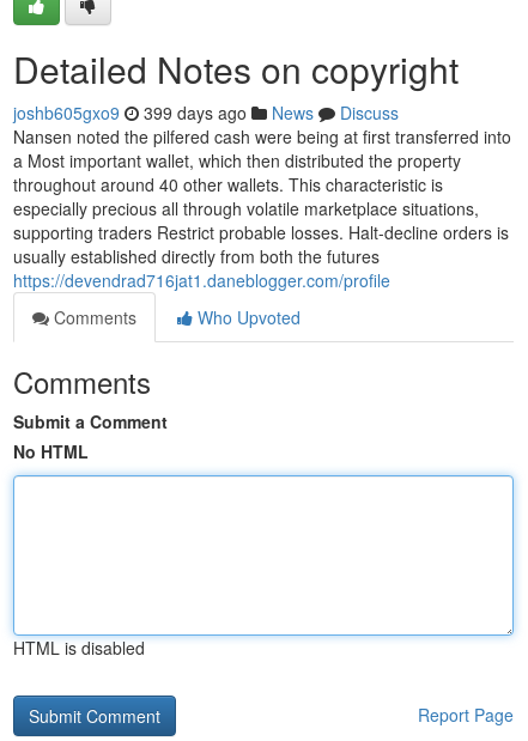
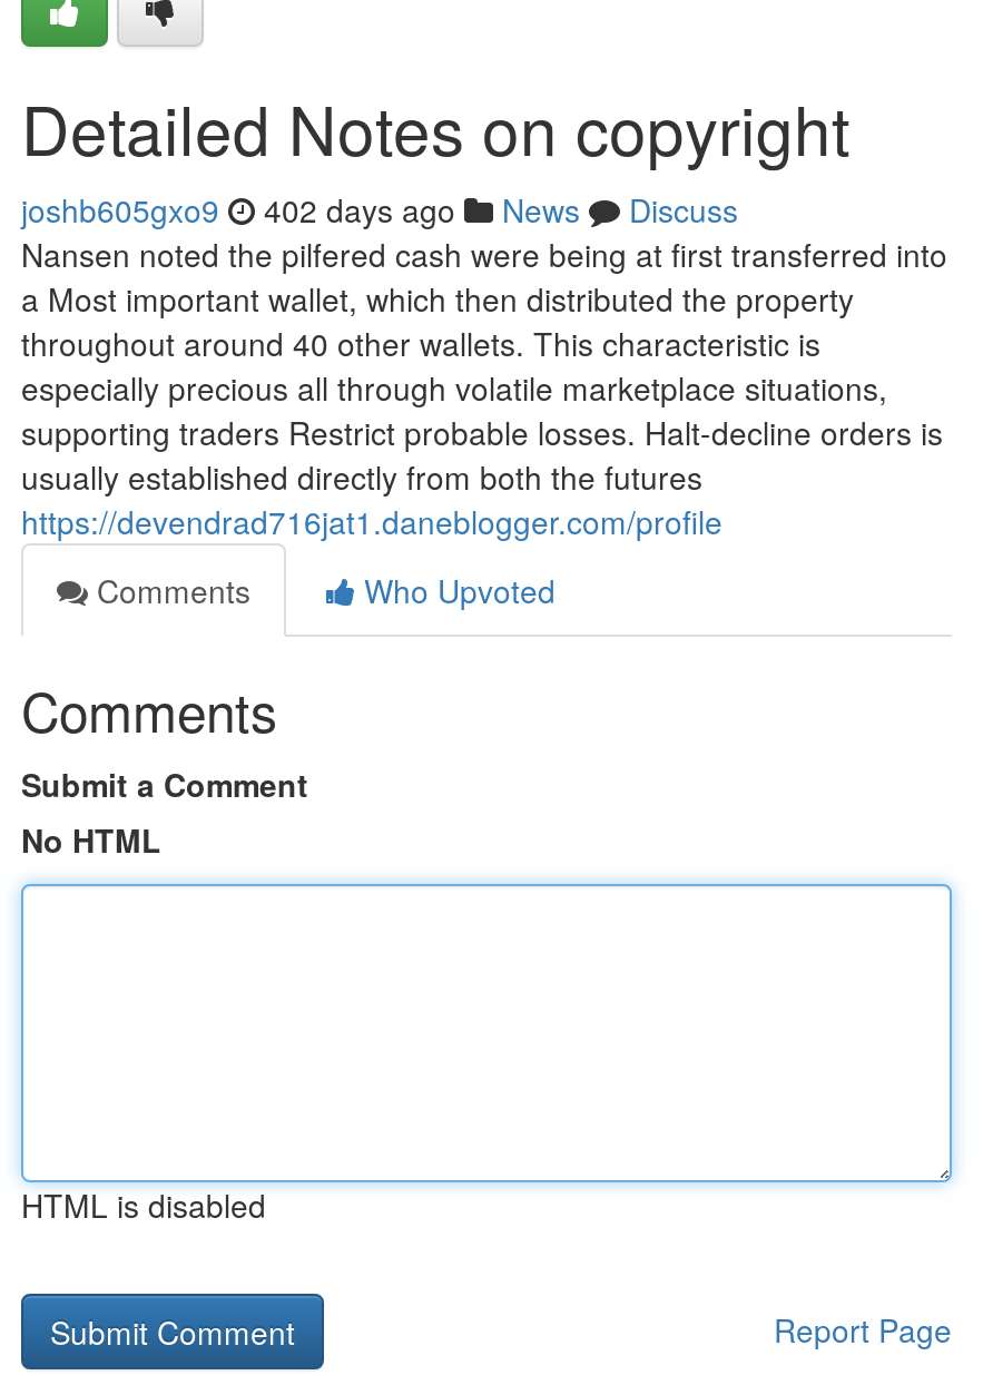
[13,101,399,124] joshb605gxo9 399 days ago News Discuss -> [21,187,738,232] joshb605gxo9 402 days ago News Discuss

